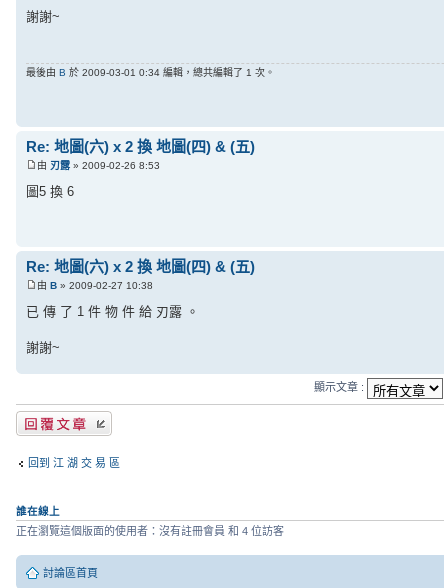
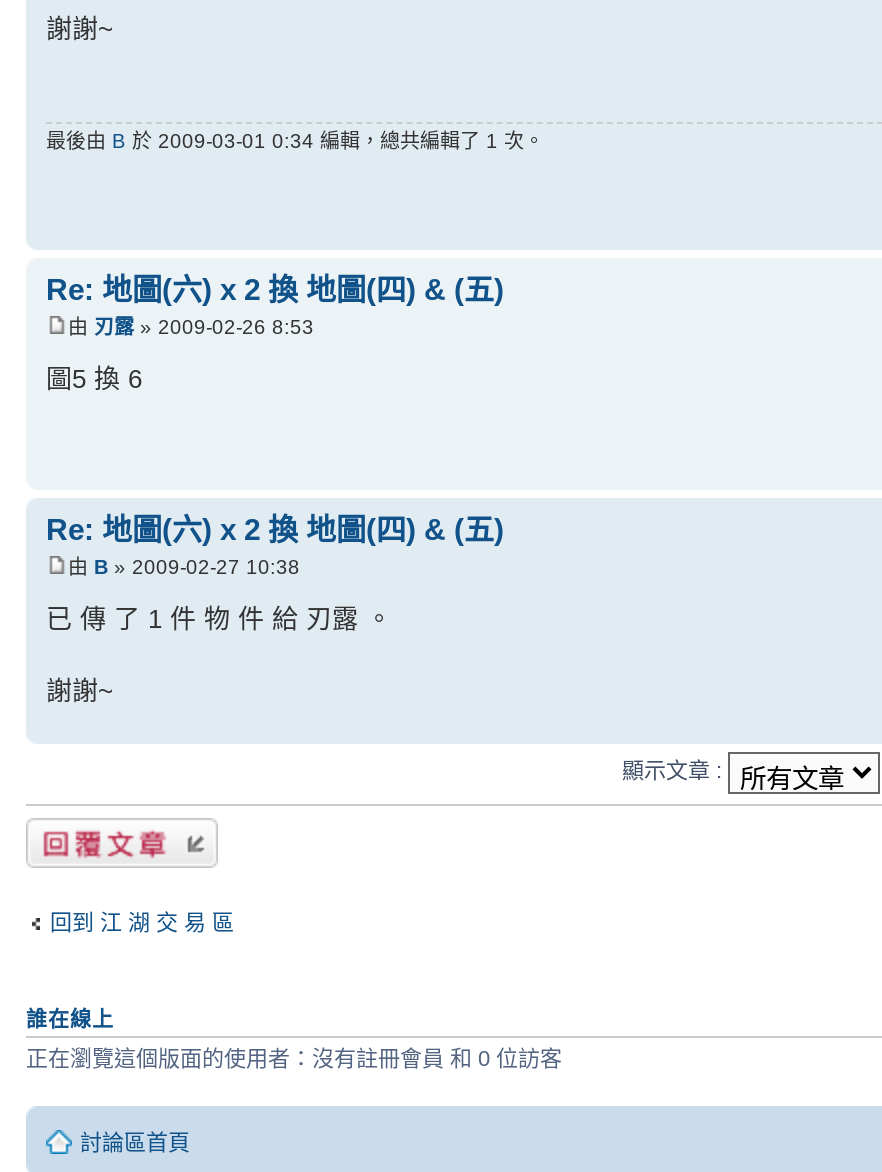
[16,525,284,537] 正在瀏覽這個版面的使用者：沒有註冊會員 和 4 位訪客 -> [26,1046,562,1070] 正在瀏覽這個版面的使用者：沒有註冊會員 和 0 位訪客

